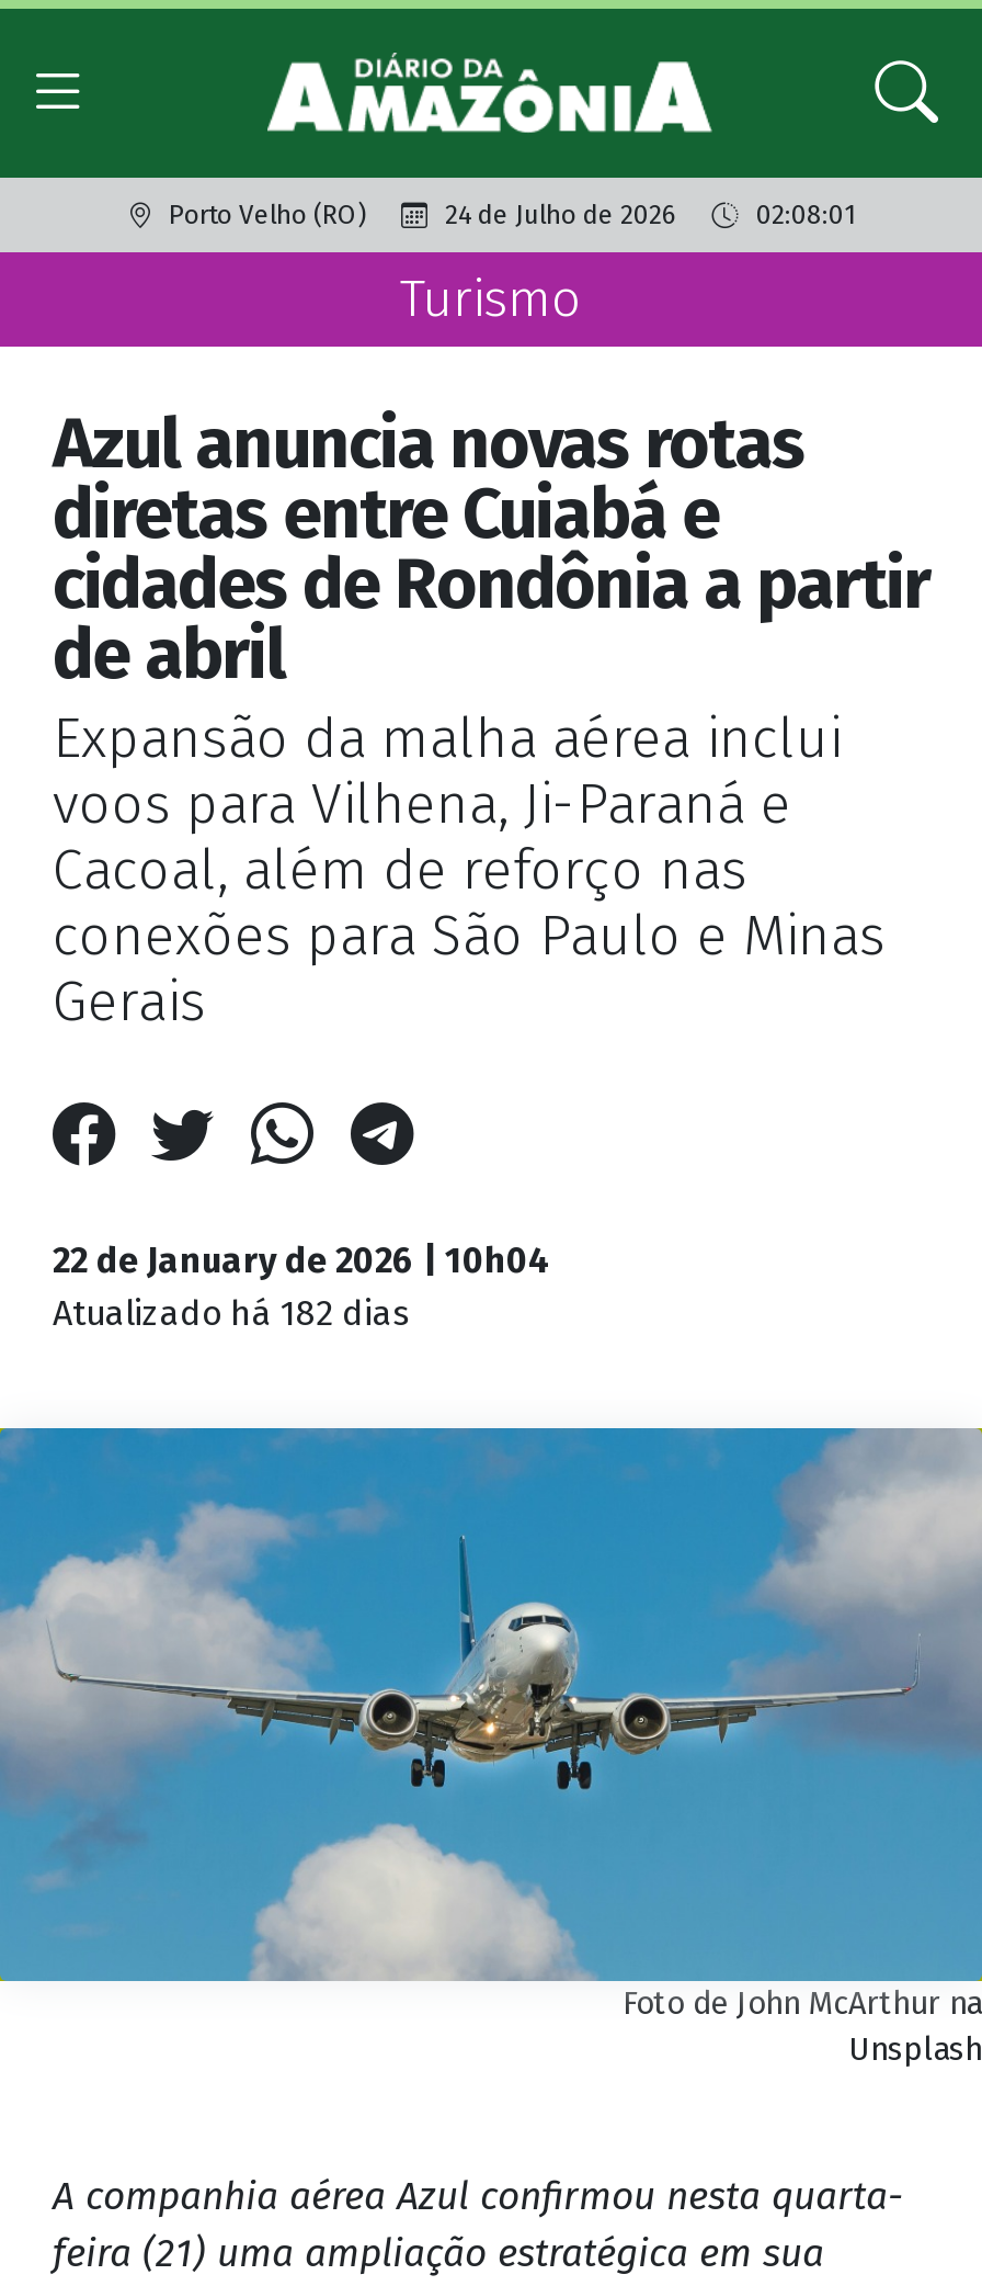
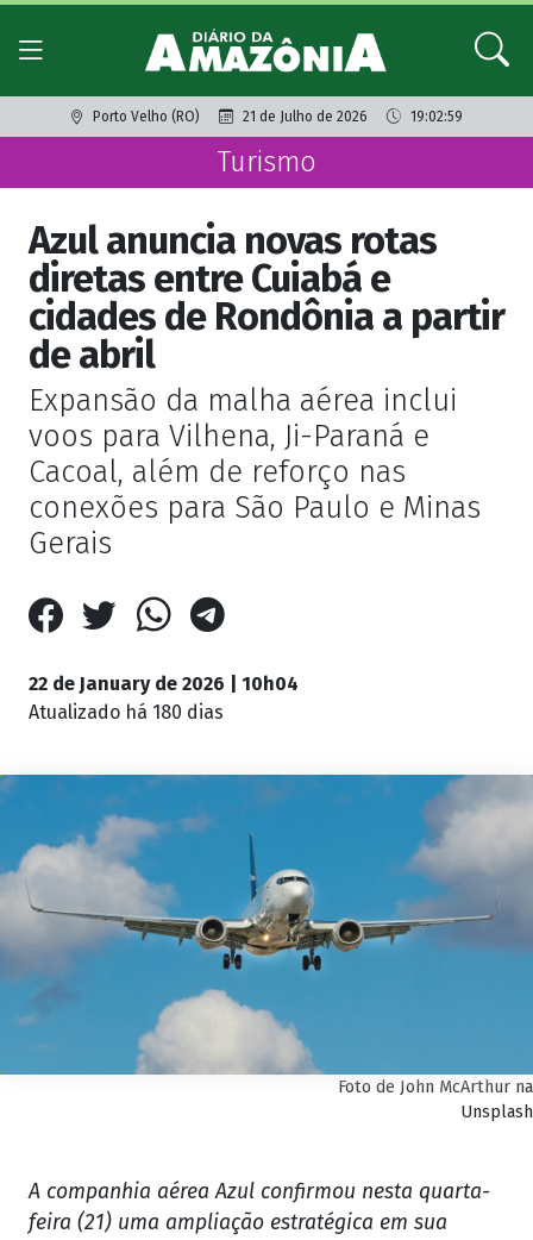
[445,200,677,230] 24 de Julho de 2026 -> [243,108,368,125] 21 de Julho de 2026
[756,200,855,230] 02:08:01 -> [410,108,463,125] 19:02:59
[53,1292,410,1334] Atualizado há 182 dias -> [29,701,224,724] Atualizado há 180 dias

